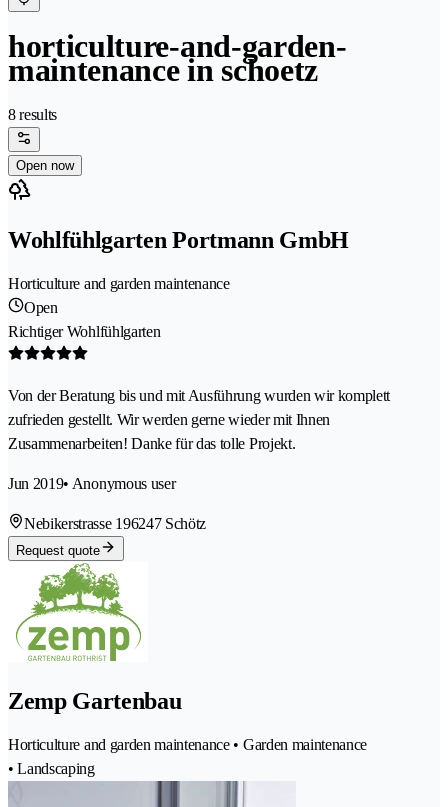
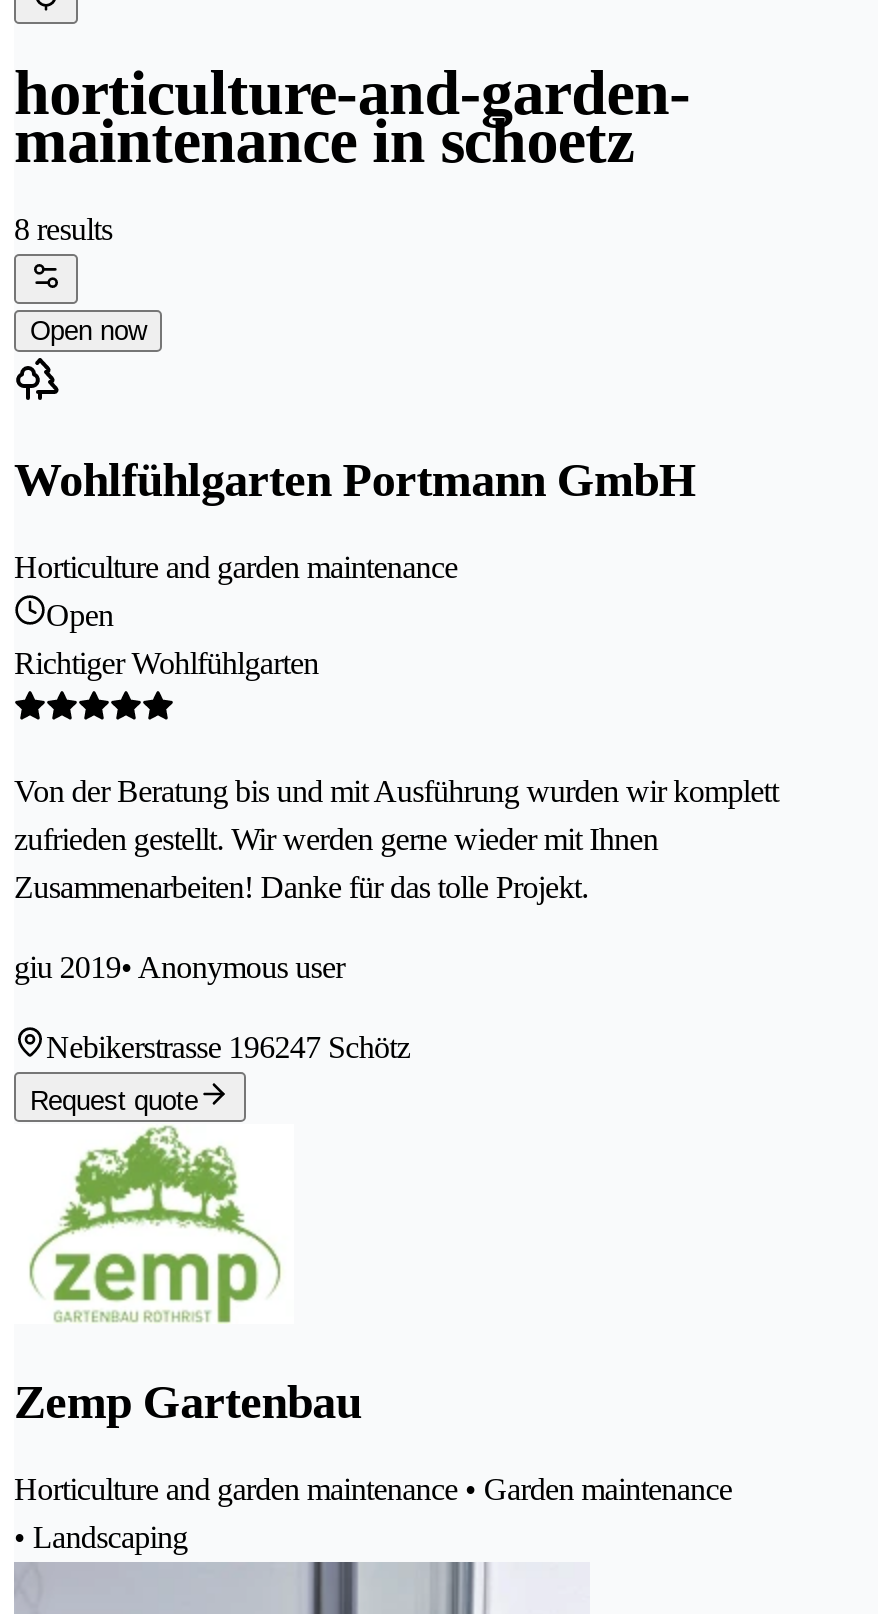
[8,475,175,492] Jun 2019• Anonymous user -> [14,951,345,985] giu 2019• Anonymous user

